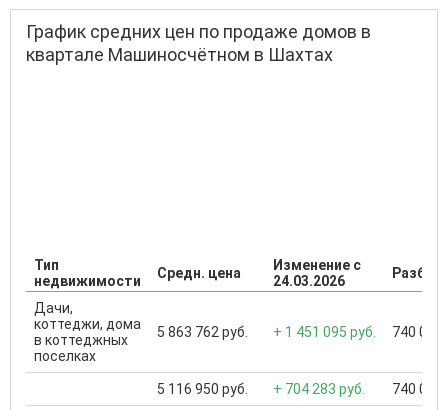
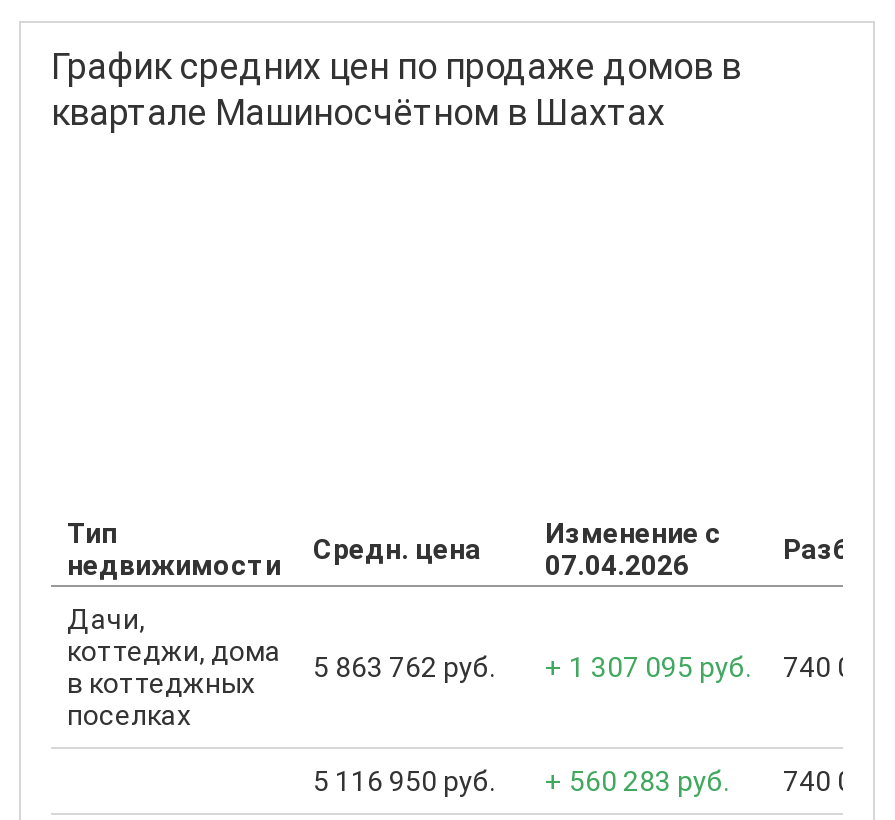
[273,273,345,289] 24.03.2026 -> [545,549,689,581] 07.04.2026
[273,324,376,340] + 1 451 095 руб. -> [545,651,751,683] + 1 307 095 руб.
[273,381,365,397] + 704 283 руб. -> [545,765,729,797] + 560 283 руб.

